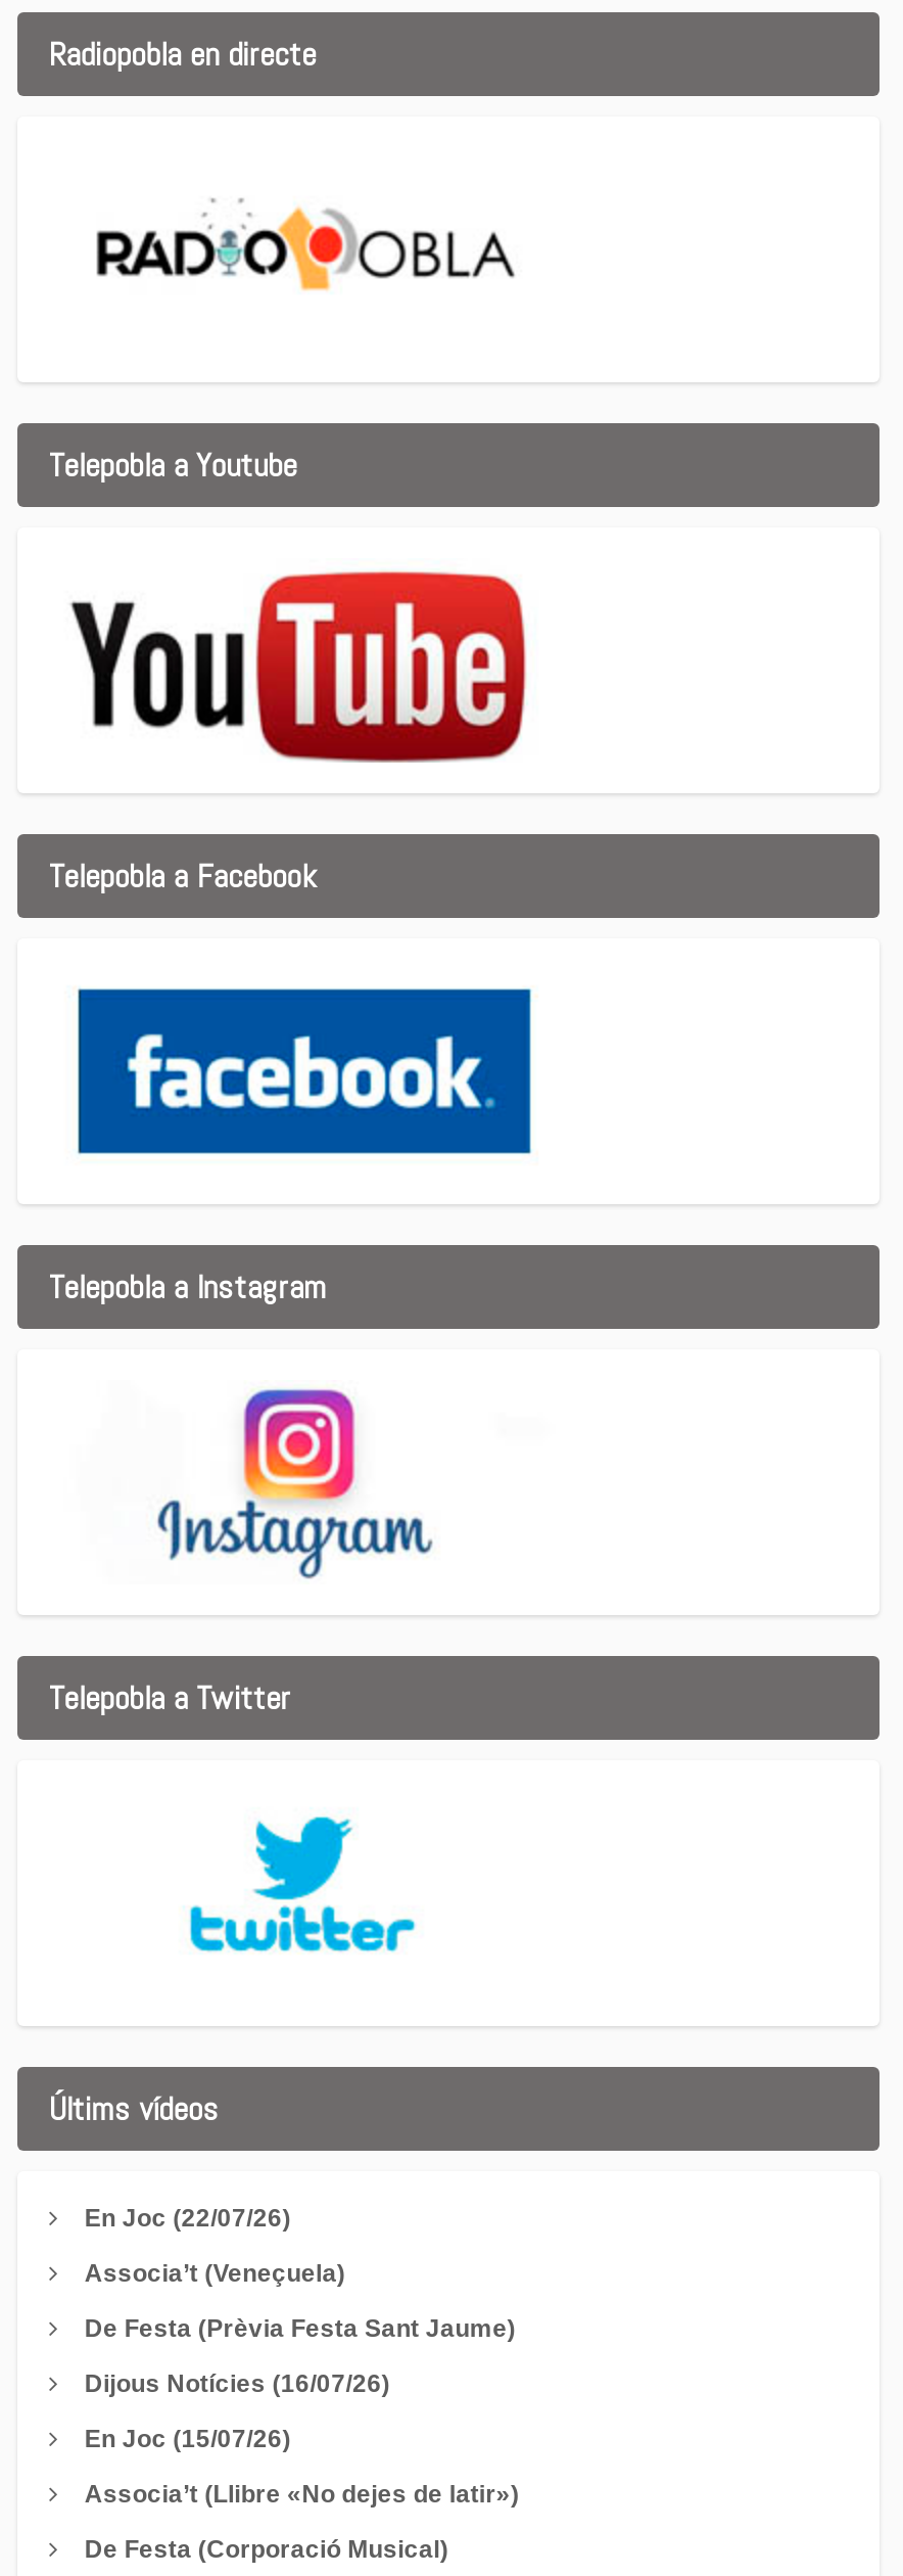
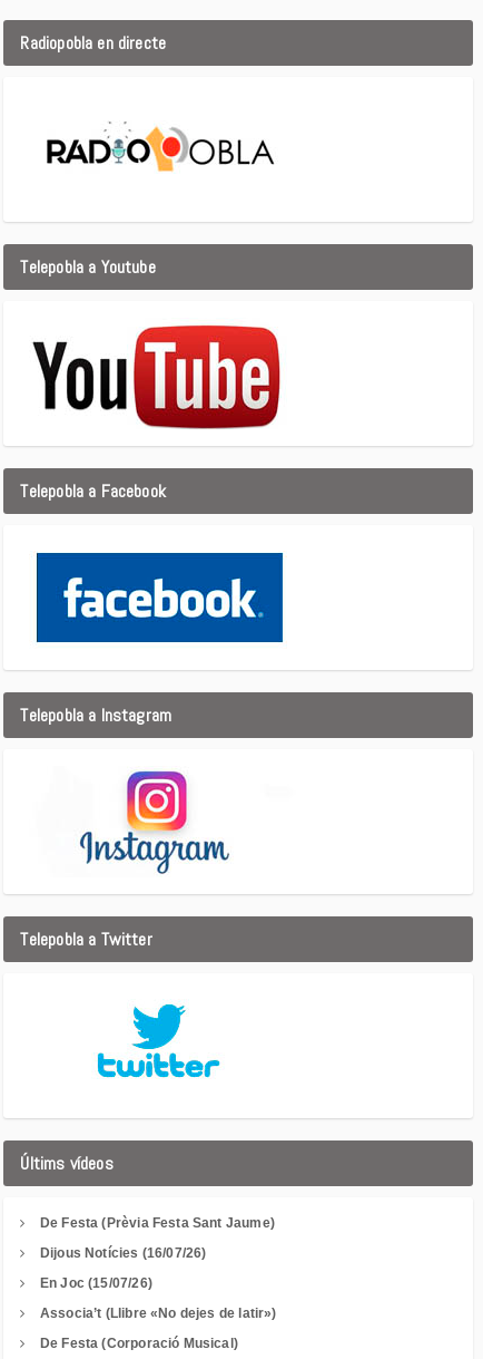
[84,2204,345,2288] En Joc (22/07/26) | Associa’t (Veneçuela) -> none

